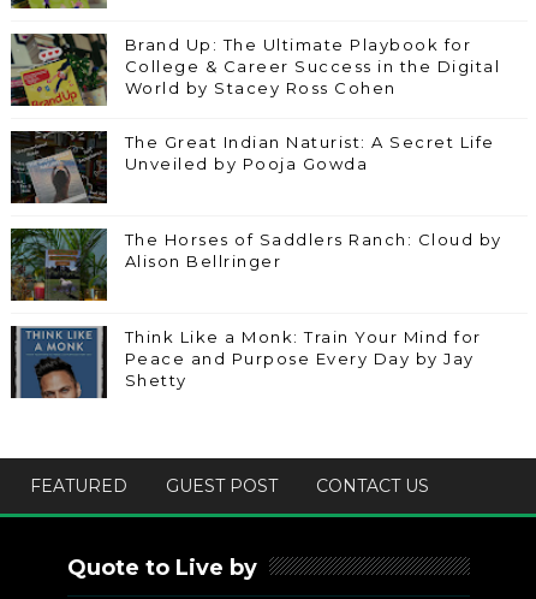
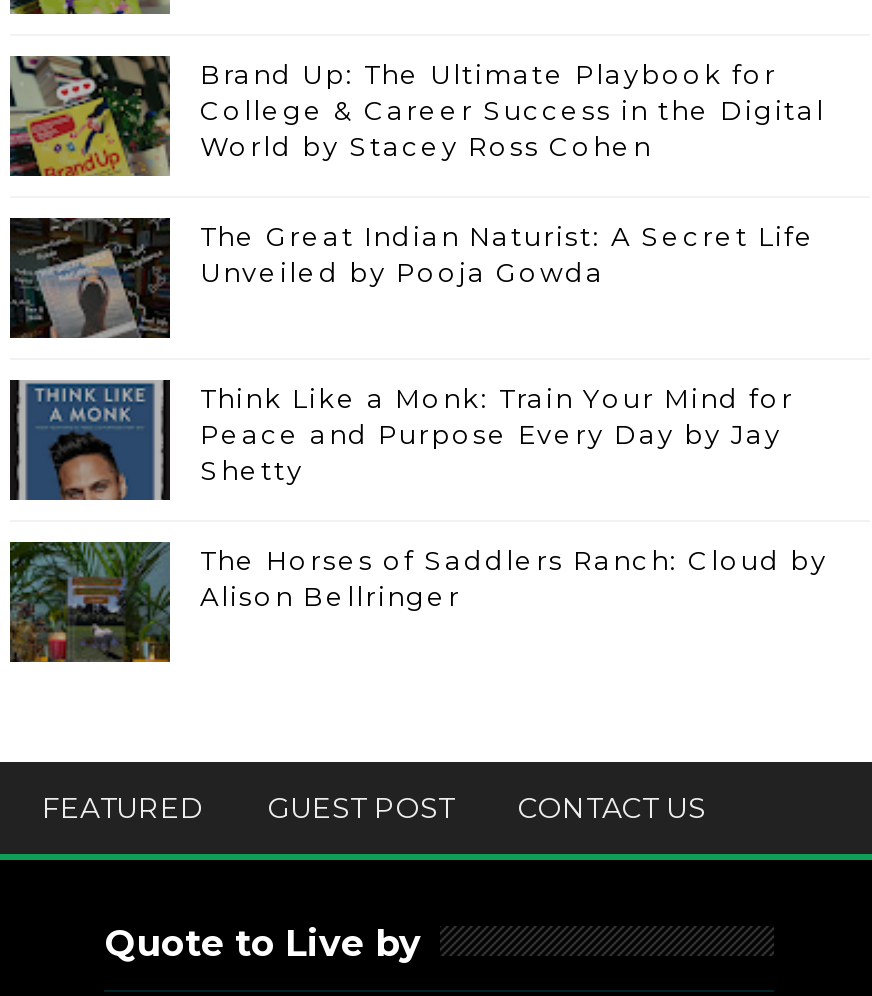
moved [11,229,502,302] -> [10,542,828,664]: [image] | The Horses of Saddlers Ranch: Cloud by | Alison Bellringer
moved [20,327,482,401] -> [26,382,794,504]: [image] | Think Like a Monk: Train Your Mind for | Peace and Purpose Every Day by Jay | Shetty

